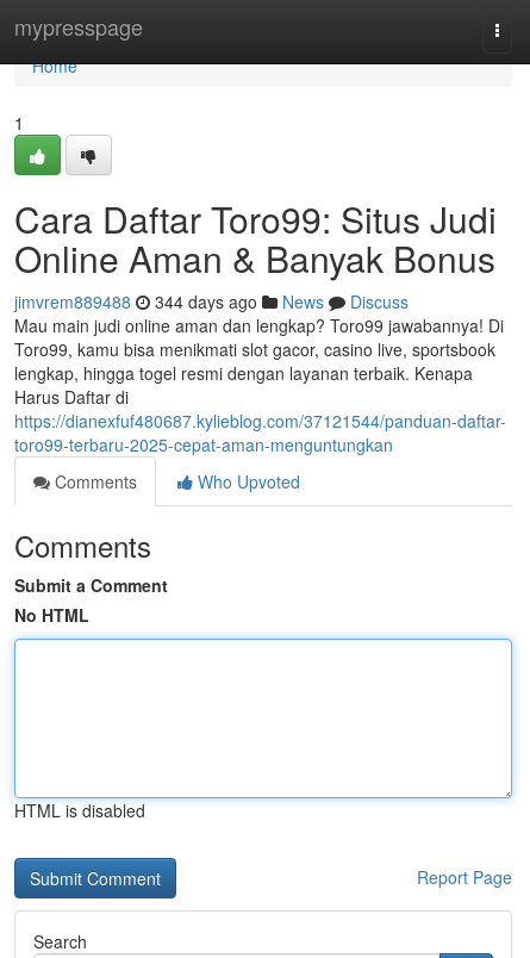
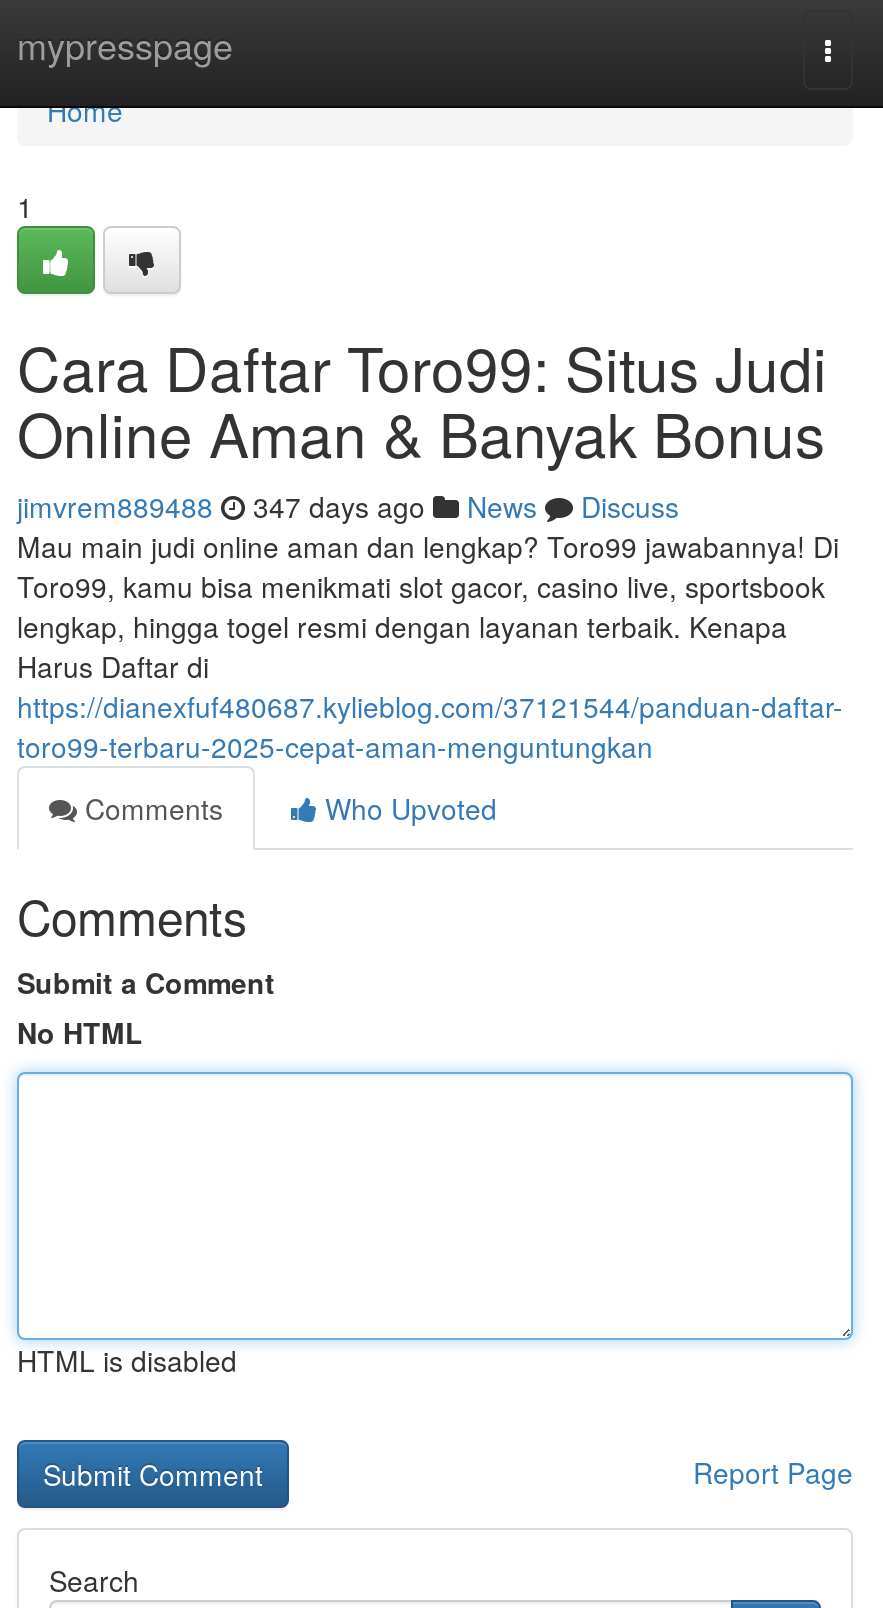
[14,290,409,313] jimvrem889488 344 days ago News Discuss -> [17,486,679,526] jimvrem889488 347 days ago News Discuss

